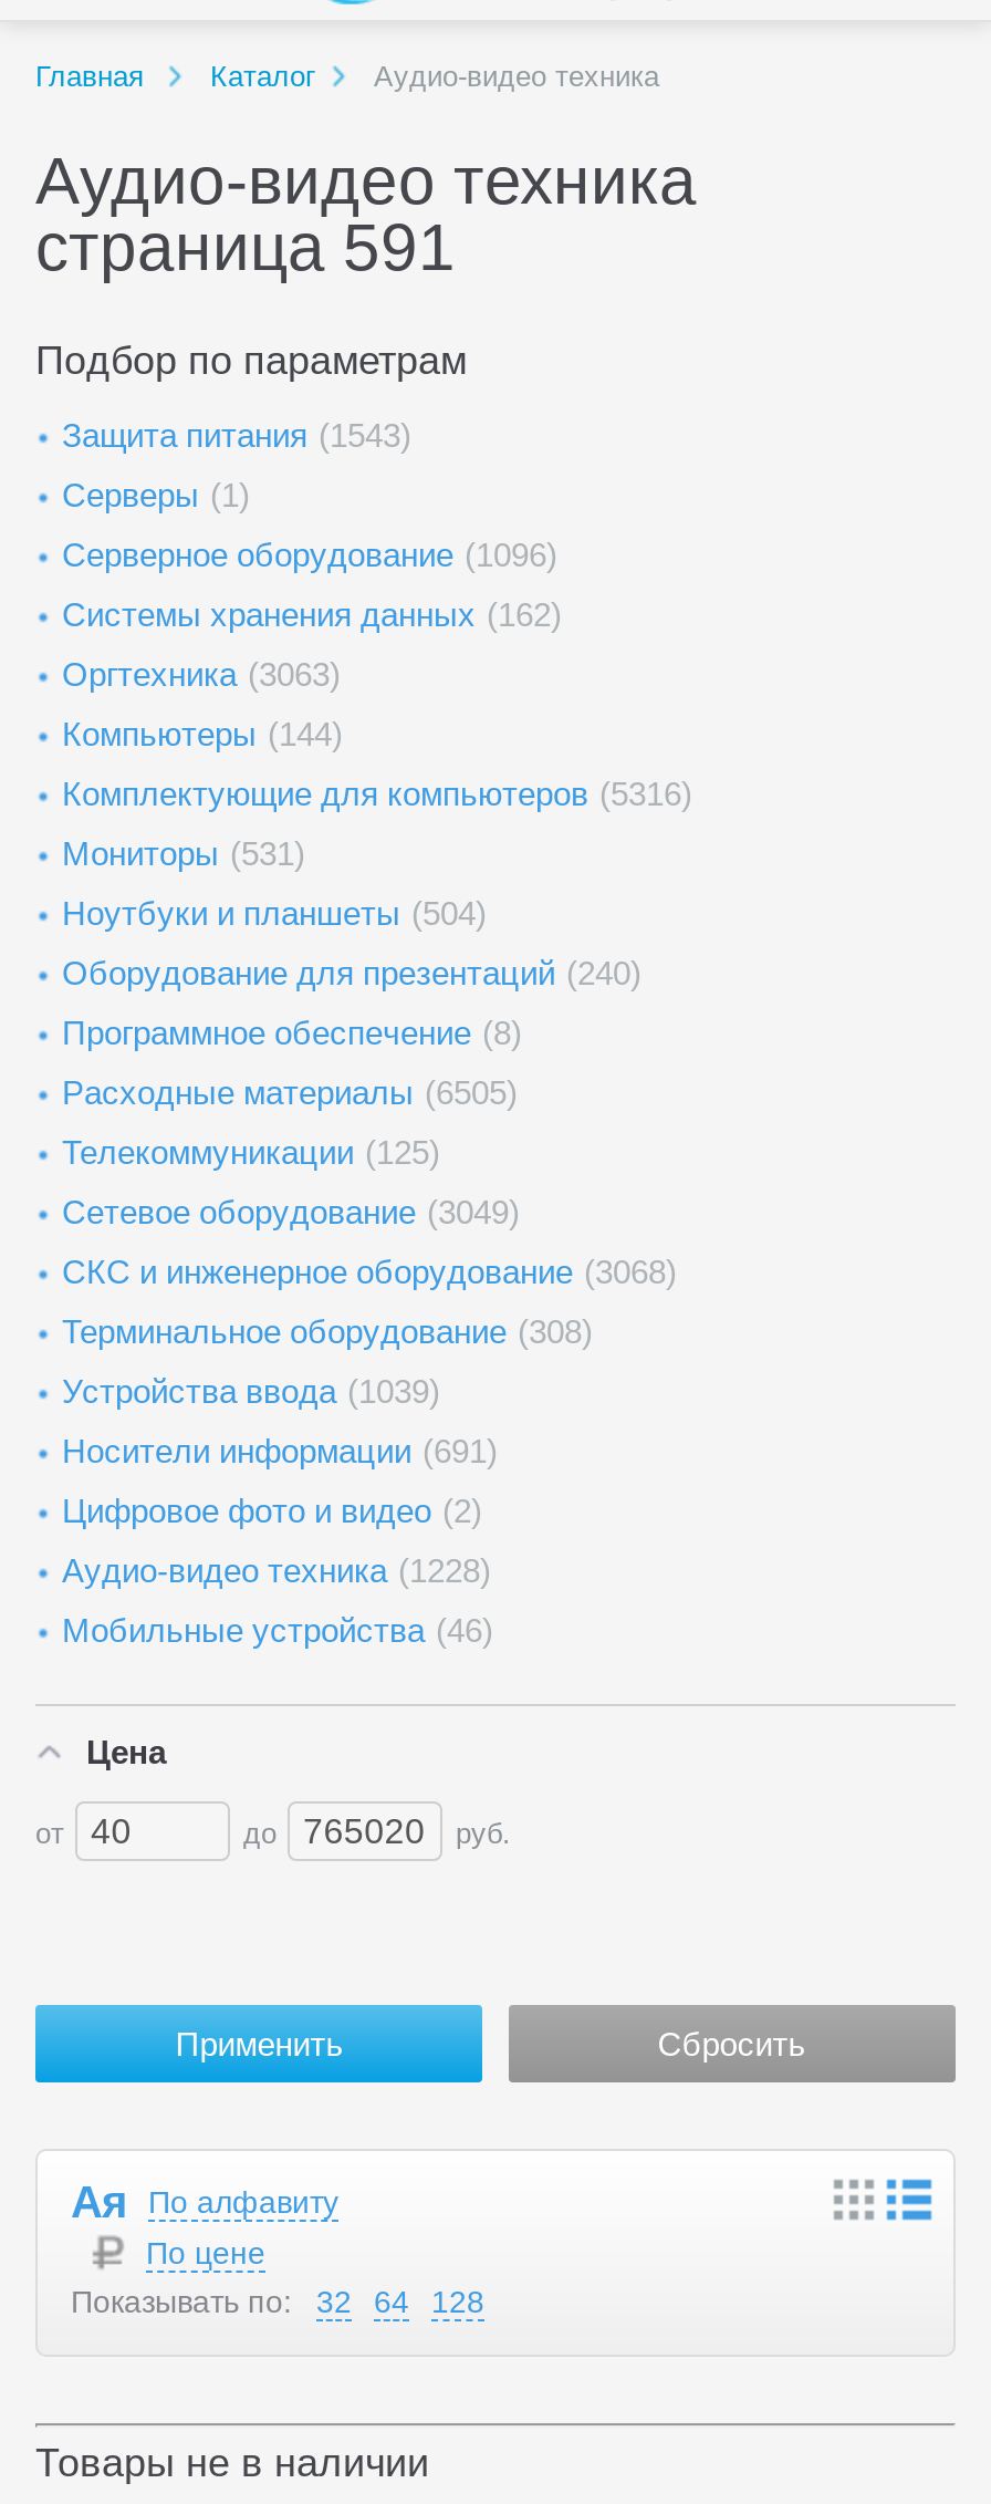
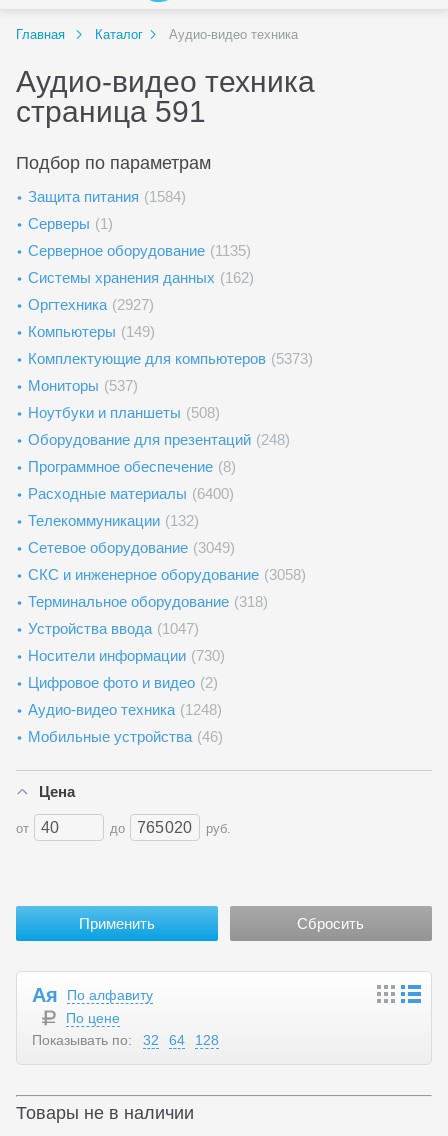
[62,416,411,454] Защита питания (1543) -> [28,188,186,205] Защита питания (1584)
[62,536,557,573] Серверное оборудование (1096) -> [28,242,251,259] Серверное оборудование (1135)
[62,655,341,693] Оргтехника (3063) -> [28,296,154,313] Оргтехника (2927)
[62,715,343,752] Компьютеры (144) -> [28,323,155,340] Компьютеры (149)
[62,775,692,812] Комплектующие для компьютеров (5316) -> [28,350,313,367] Комплектующие для компьютеров (5373)
[62,834,305,872] Мониторы (531) -> [28,377,138,394] Мониторы (537)
[62,894,487,932] Ноутбуки и планшеты (504) -> [28,404,220,421] Ноутбуки и планшеты (508)
[62,954,641,991] Оборудование для презентаций (240) -> [28,431,290,448] Оборудование для презентаций (248)
[62,1073,518,1111] Расходные материалы (6505) -> [28,485,234,502] Расходные материалы (6400)
[62,1133,440,1171] Телекоммуникации (125) -> [28,512,199,529] Телекоммуникации (132)
[62,1253,677,1290] СКС и инженерное оборудование (3068) -> [28,566,306,583] СКС и инженерное оборудование (3058)
[62,1312,593,1350] Терминальное оборудование (308) -> [28,593,268,610] Терминальное оборудование (318)
[62,1372,440,1410] Устройства ввода (1039) -> [28,620,199,637] Устройства ввода (1047)
[62,1432,498,1469] Носители информации (691) -> [28,647,225,664] Носители информации (730)
[62,1551,491,1589] Аудио-видео техника (1228) -> [28,701,222,718] Аудио-видео техника (1248)

